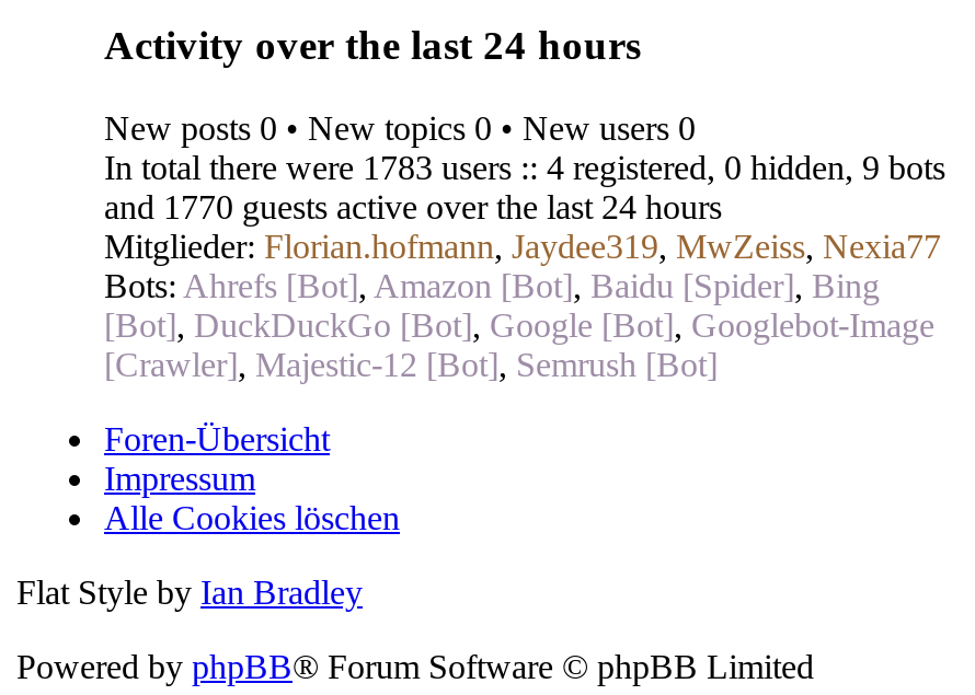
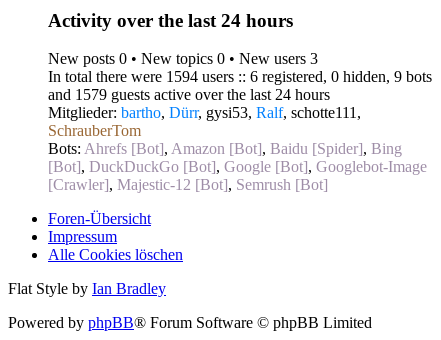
[104,110,945,265] New posts 0 • New topics 0 • New users 0 | In total there were 1783 users :: 4 registered, 0 hidden, 9 bots | and 1770 guests active over the last 24 hours | Mitglieder: Florian.hofmann, Jaydee319, MwZeiss, Nexia77 -> [48,50,432,139] New posts 0 • New topics 0 • New users 3 | In total there were 1594 users :: 6 registered, 0 hidden, 9 bots | and 1579 guests active over the last 24 hours | Mitglieder: bartho, Dürr, gysi53, Ralf, schotte111, | SchrauberTom

